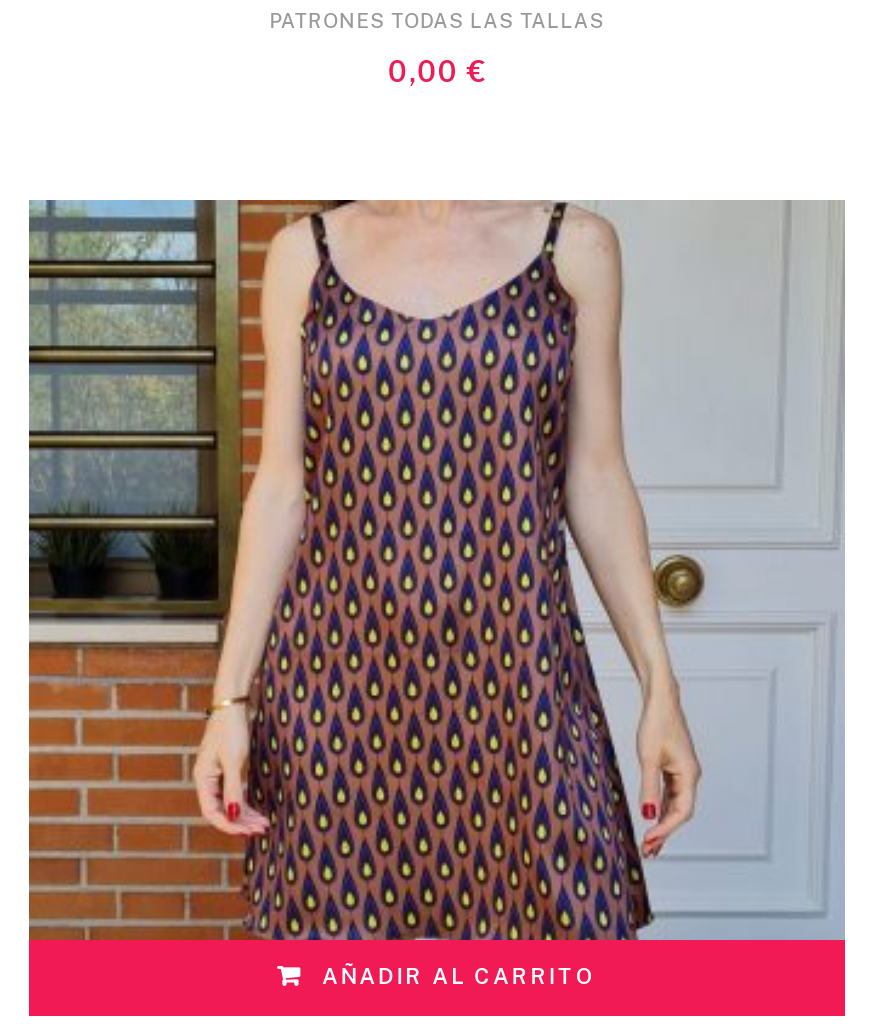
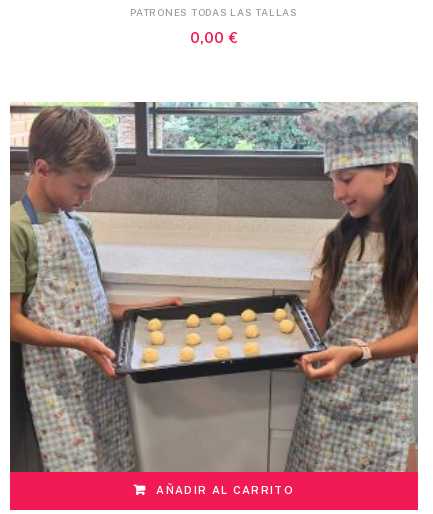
[27,198,845,942] [image] -> [9,101,419,473] [image]

